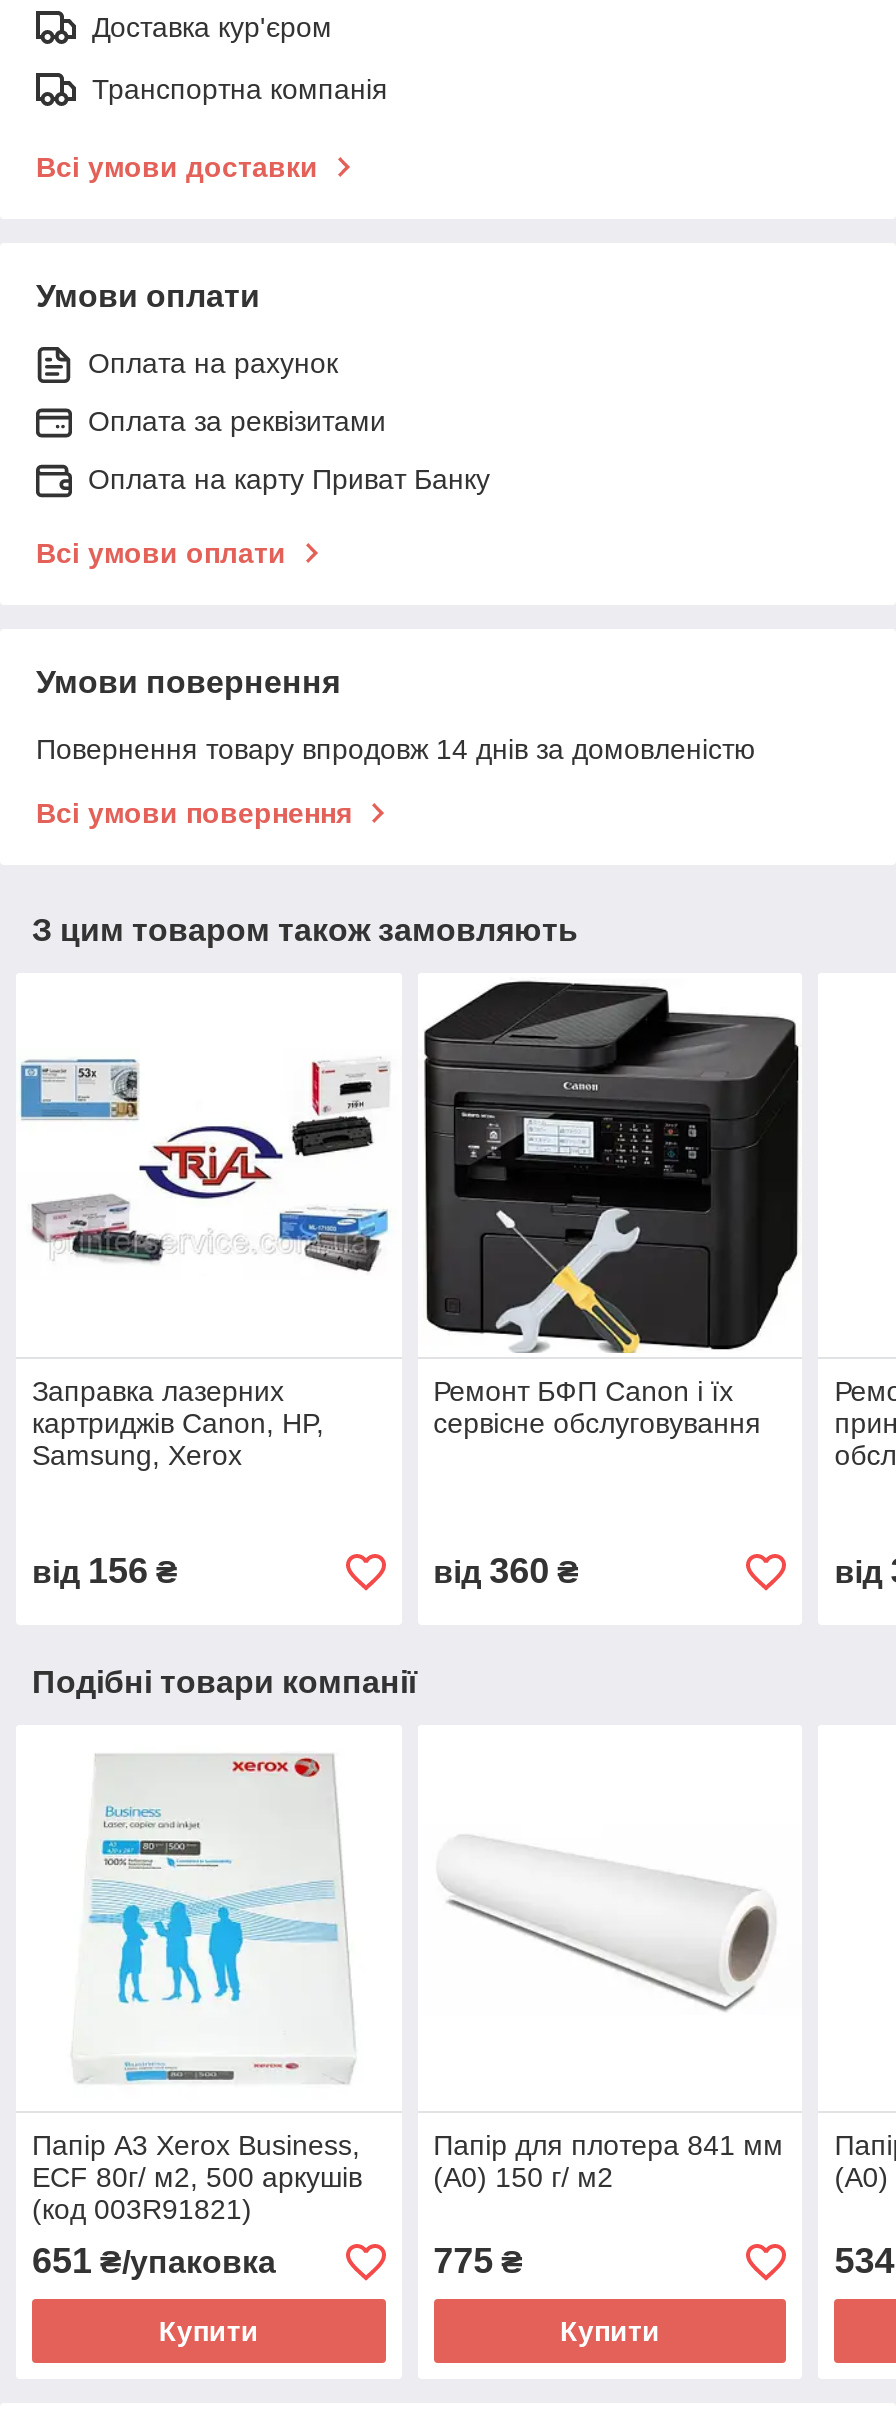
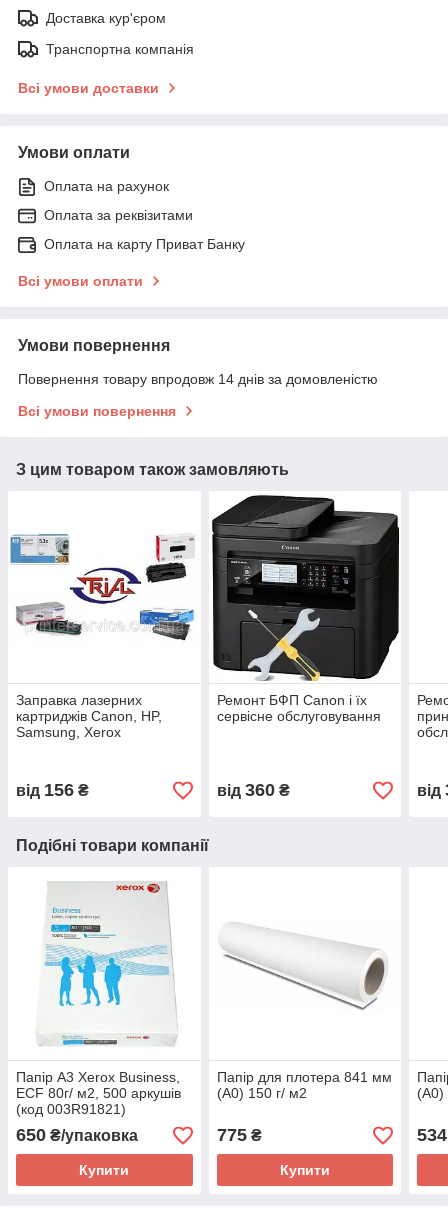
[32,2241,276,2281] 651 ₴/упаковка -> [16,1125,138,1145] 650 ₴/упаковка

